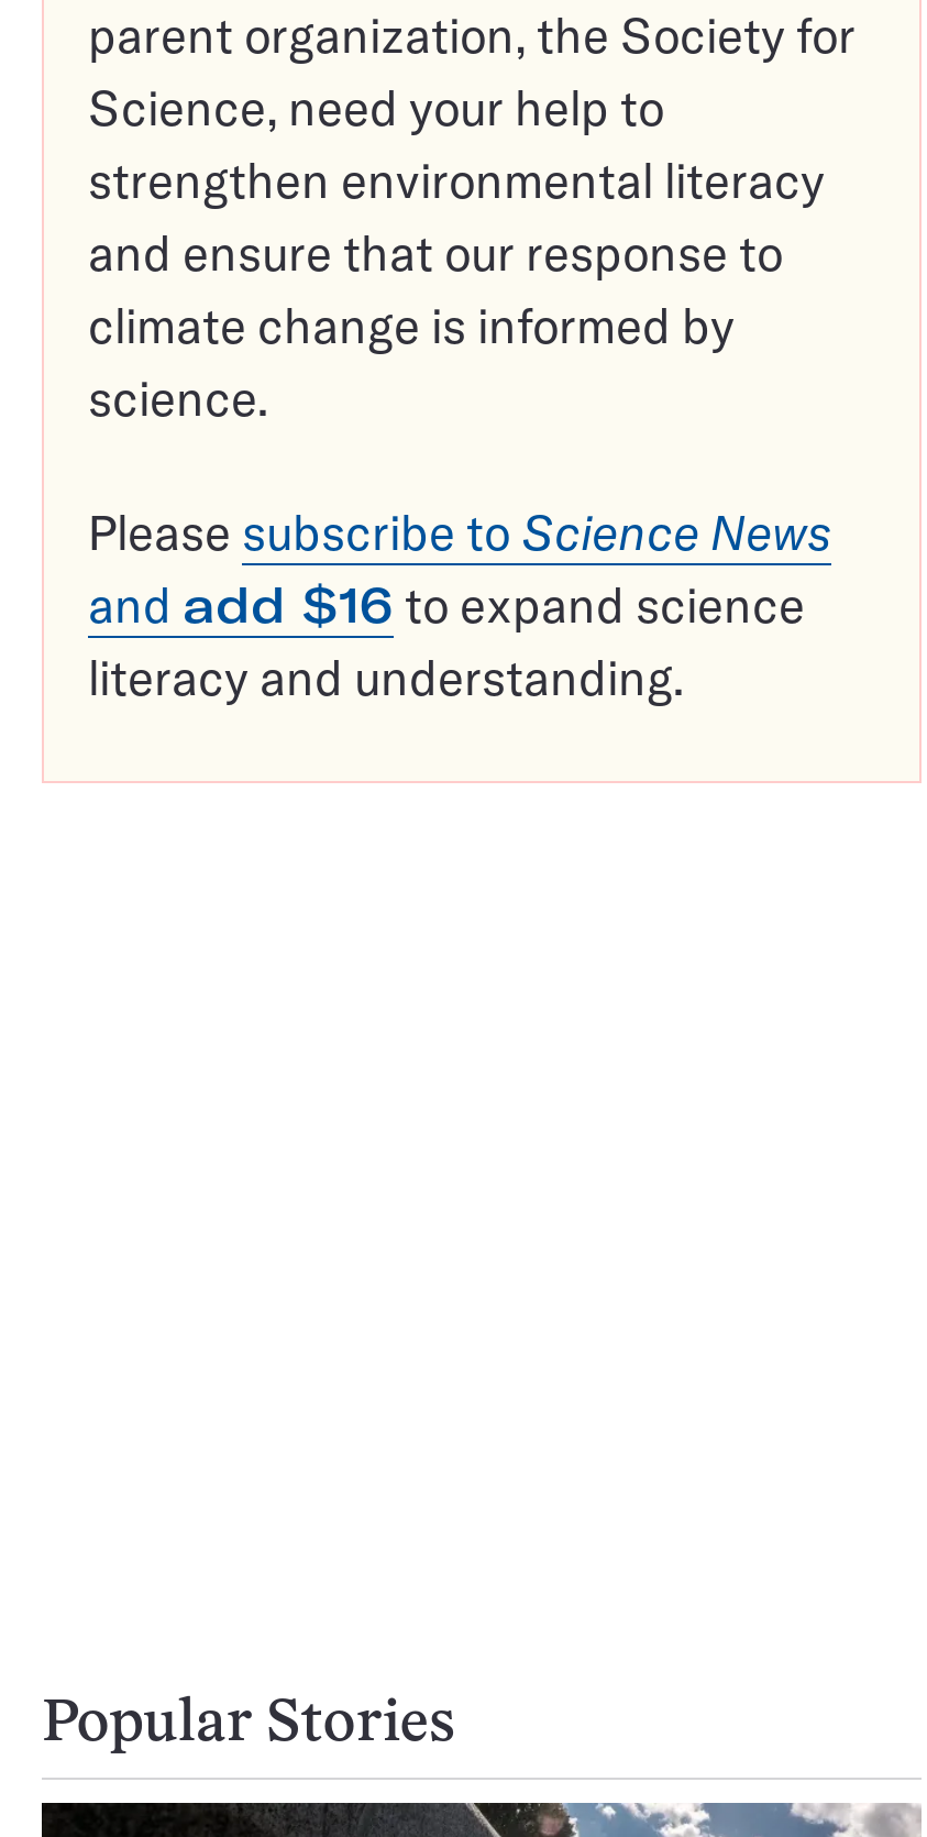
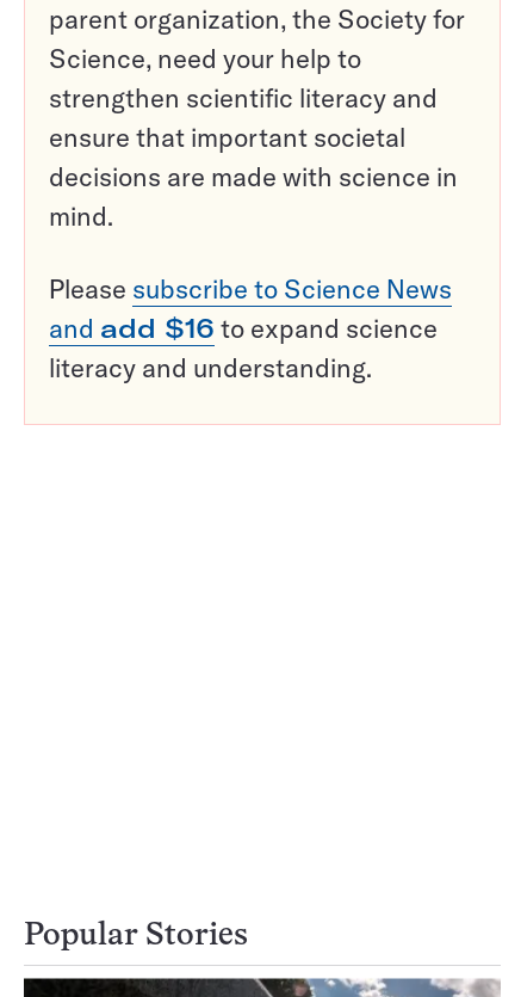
[88,150,825,430] strengthen environmental literacy | and ensure that our response to | climate change is informed by | science. -> [49,82,458,233] strengthen scientific literacy and | ensure that important societal | decisions are made with science in | mind.

